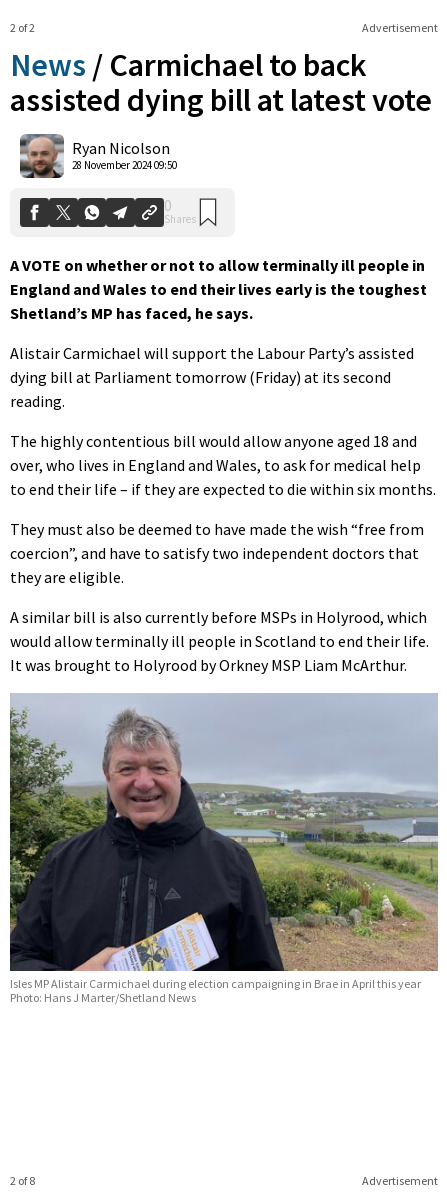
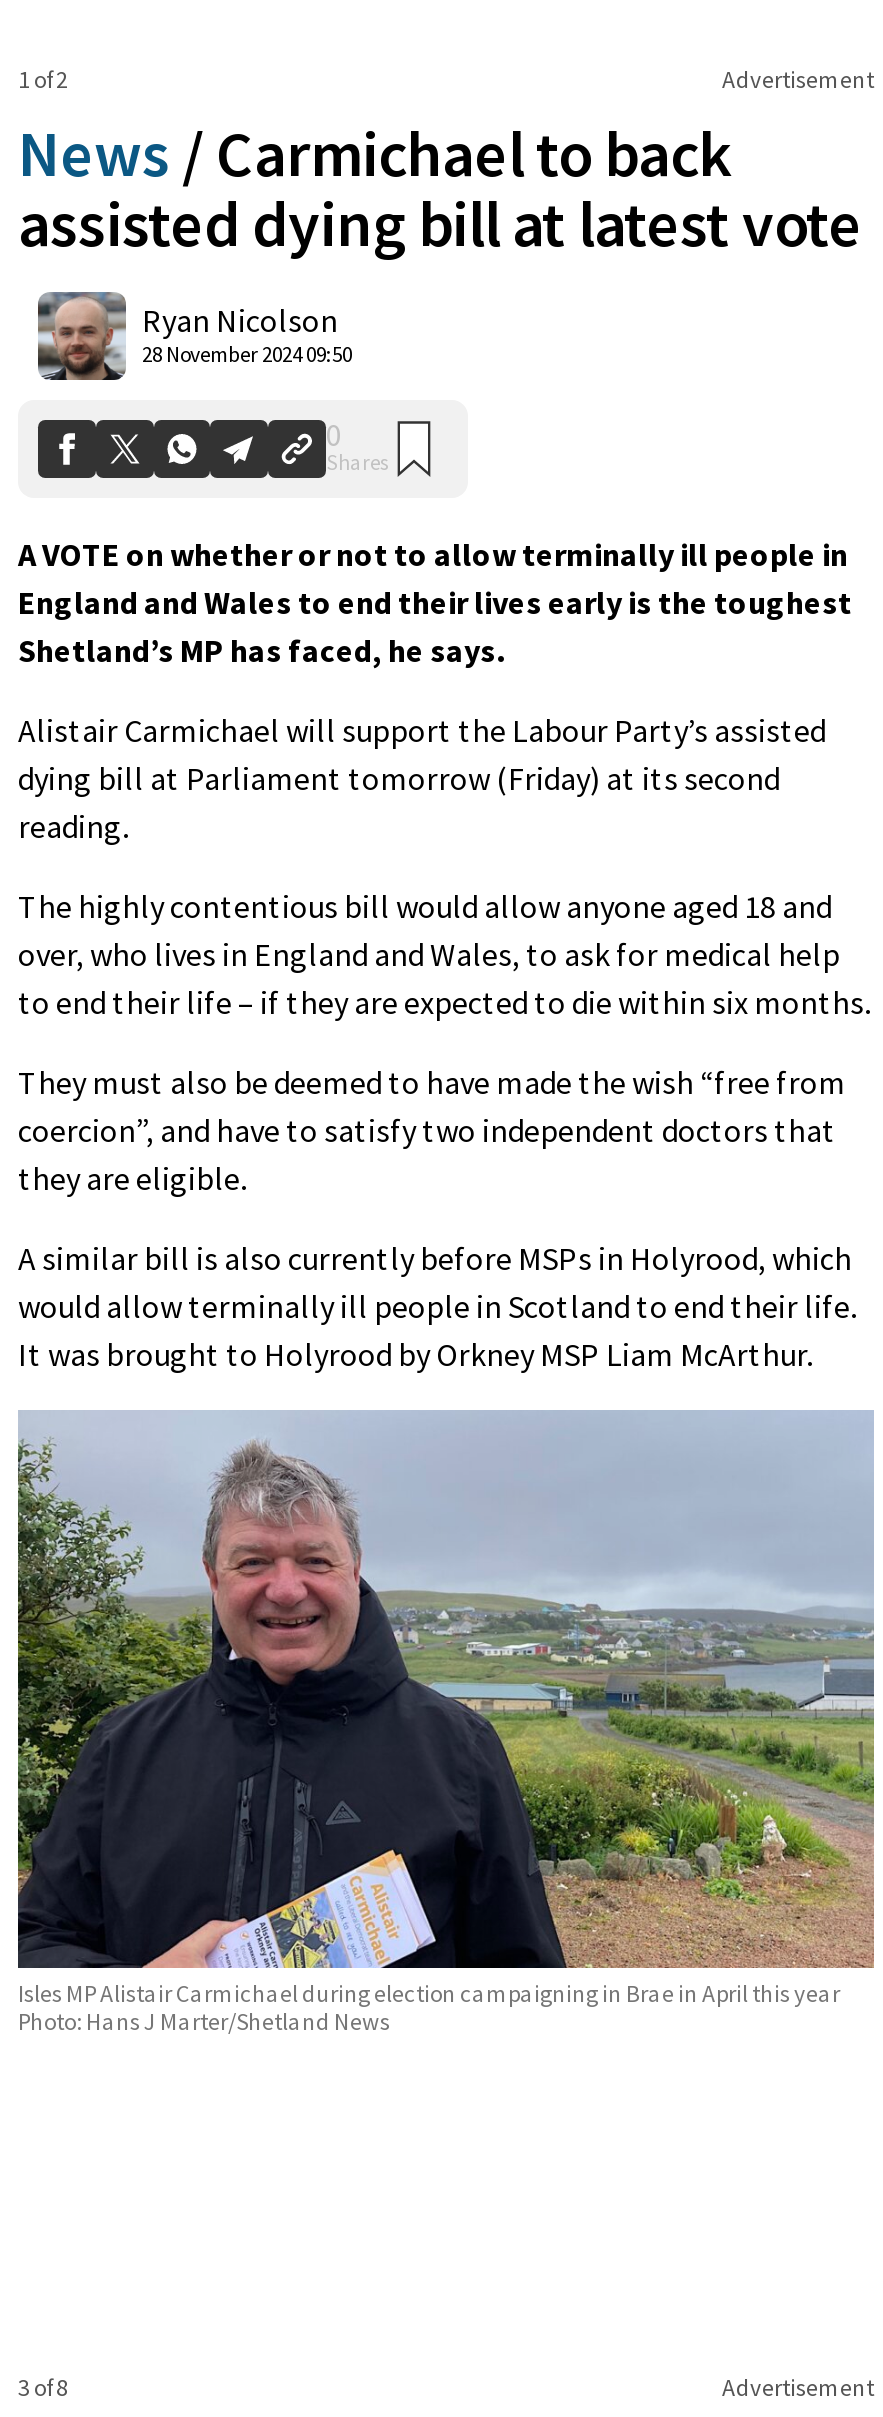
[10,20,35,35] 2 of 2 -> [18,64,68,94] 1 of 2
[10,1173,35,1188] 2 of 8 -> [18,2372,68,2402] 3 of 8

